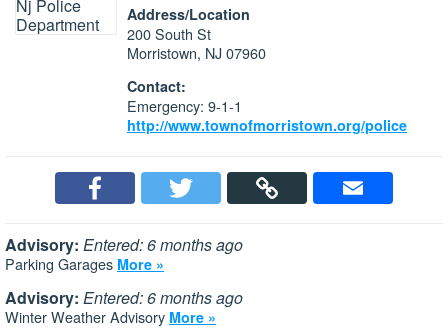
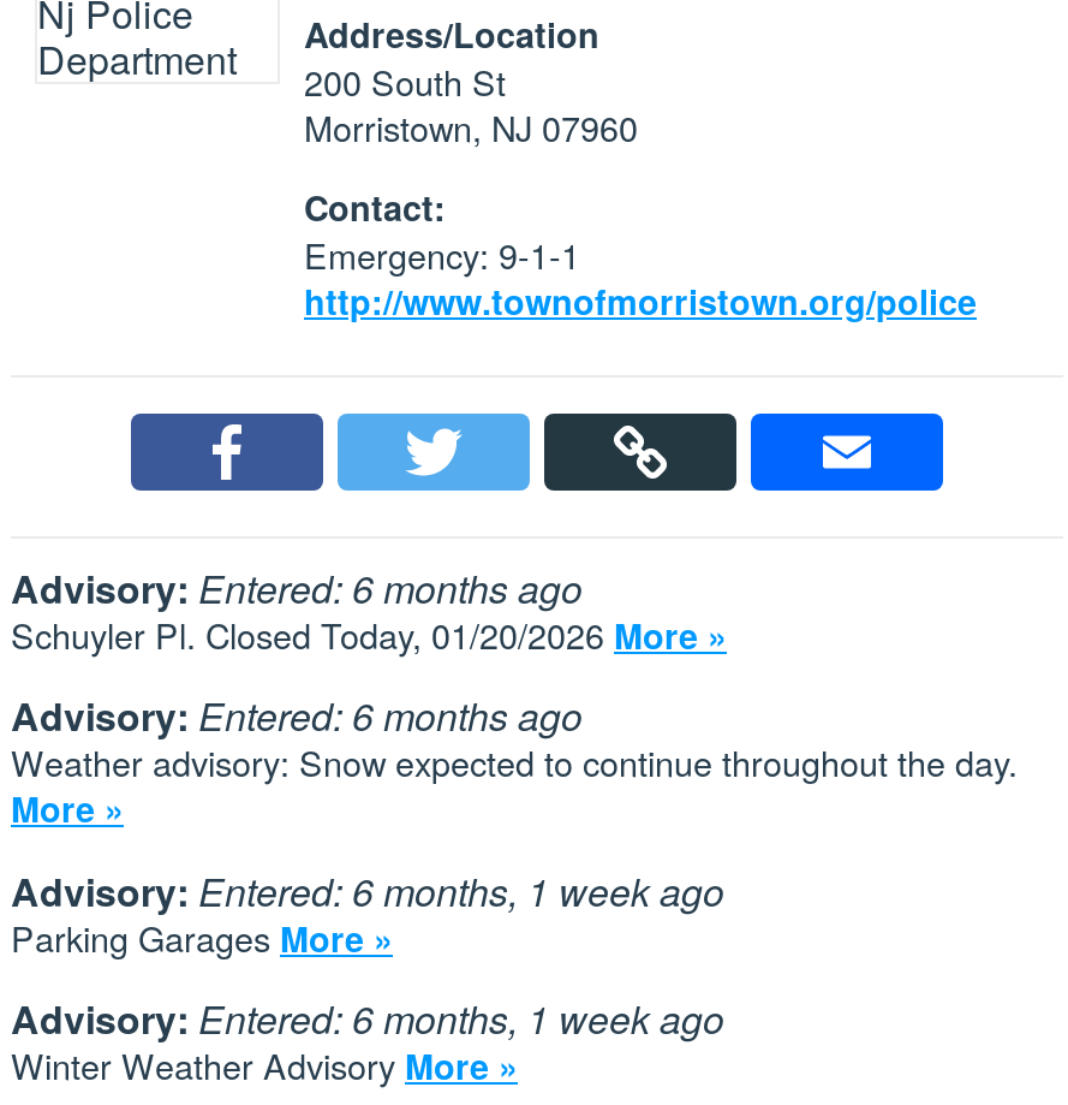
none -> [11,608,1018,918] Schuyler Pl. Closed Today, 01/20/2026 More » | Advisory: Entered: 6 months ago | Weather advisory: Snow expected to continue throughout the day. | More » | Advisory: Entered: 6 months, 1 week ago
[5,286,243,309] Advisory: Entered: 6 months ago -> [11,991,724,1046] Advisory: Entered: 6 months, 1 week ago

